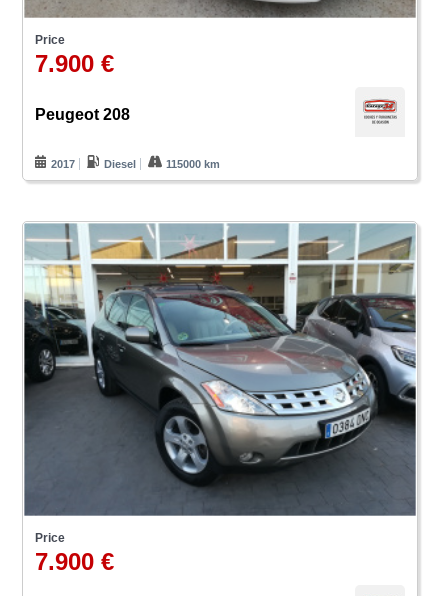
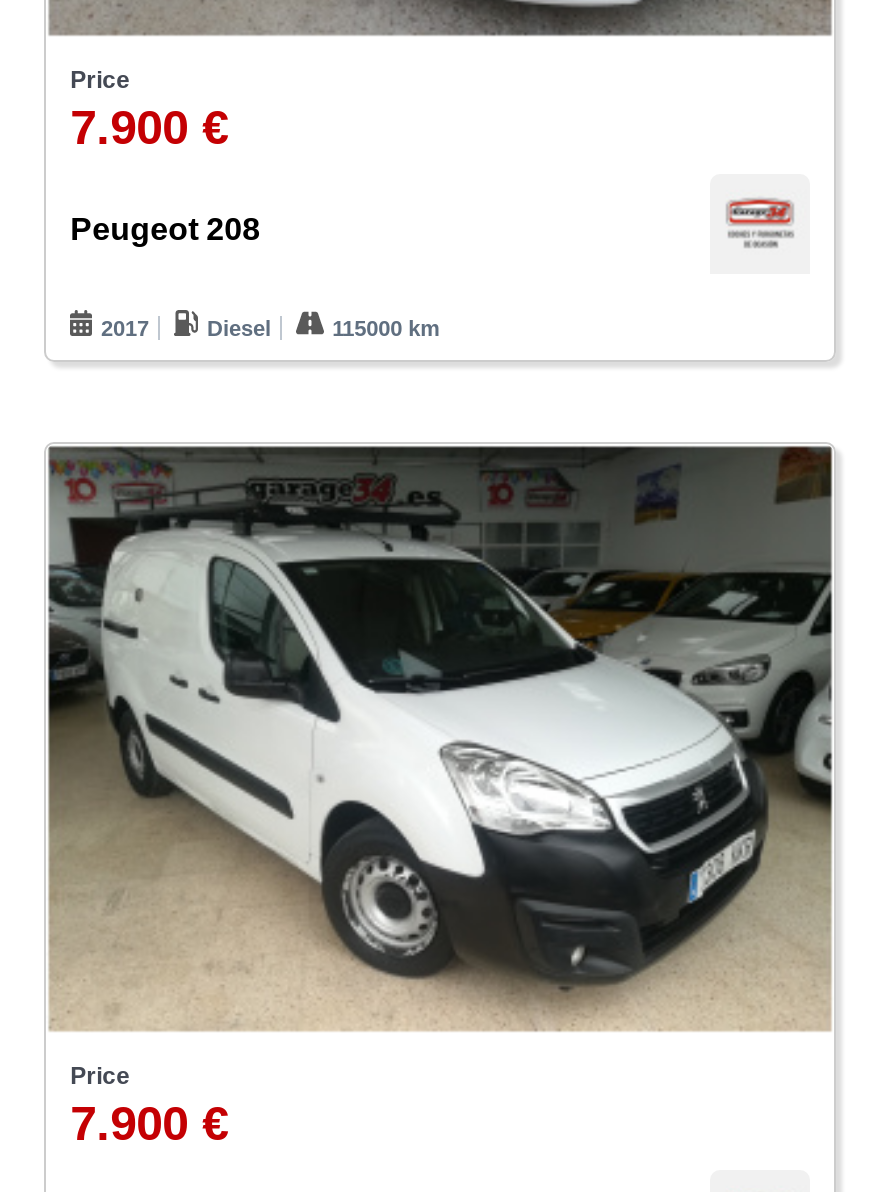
[24,223,416,516] [image] -> [46,444,834,1030] [image]

